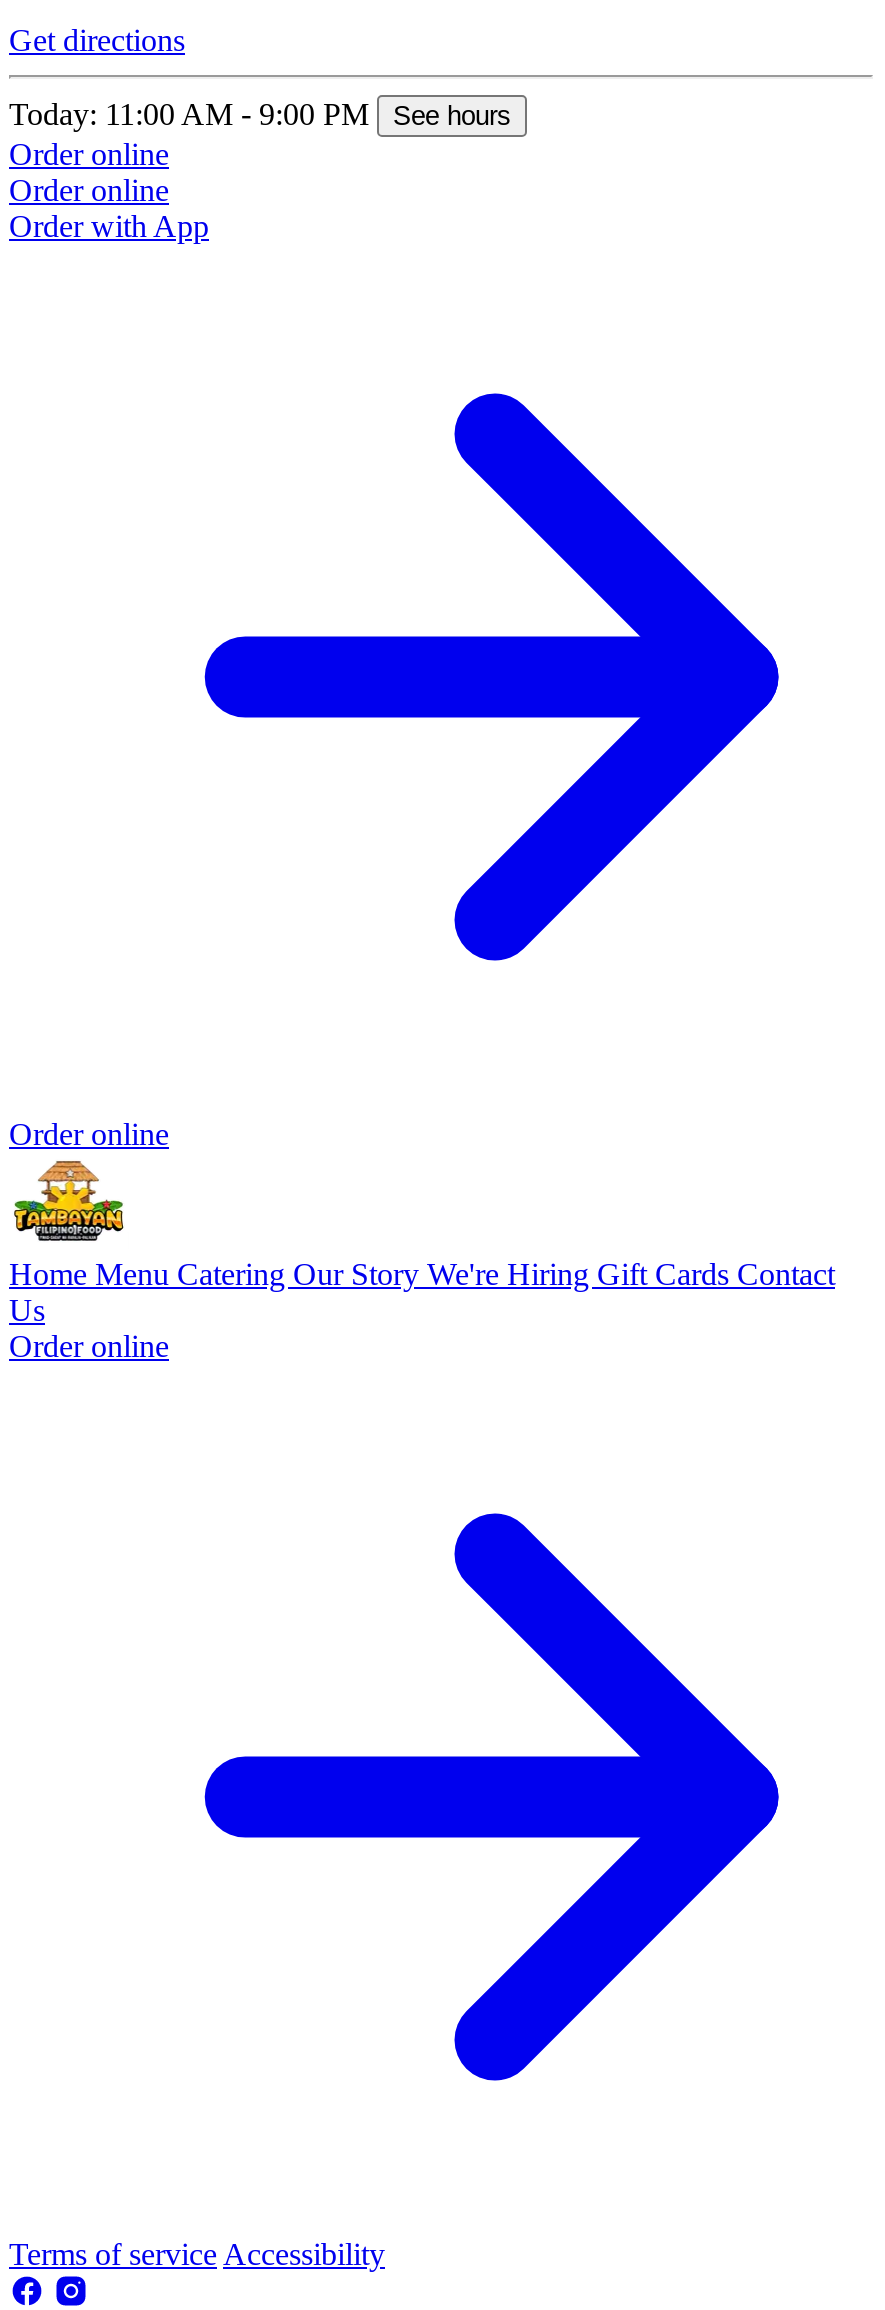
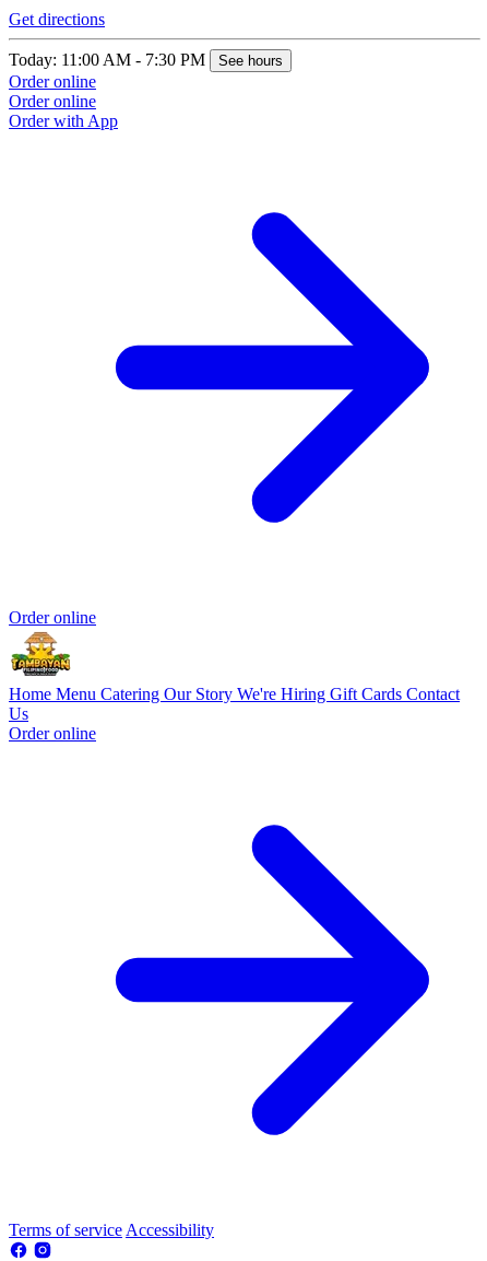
[9,97,511,131] Today: 11:00 AM - 9:00 PM See hours -> [9,50,283,69] Today: 11:00 AM - 7:30 PM See hours

